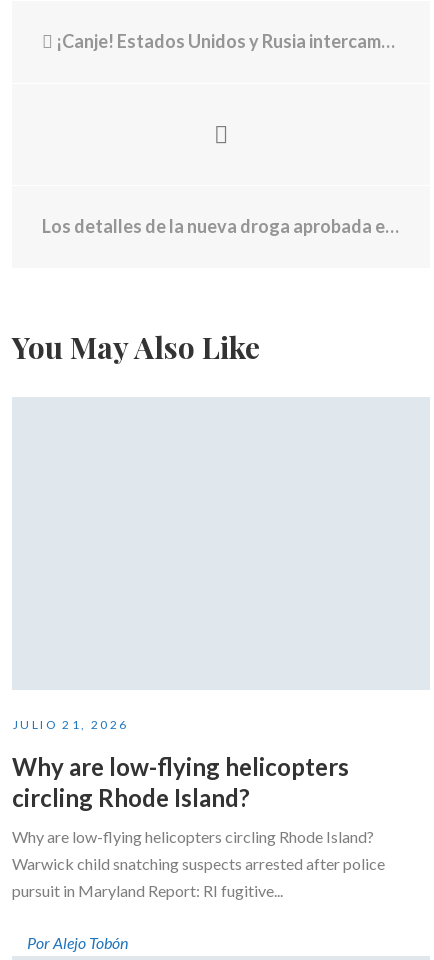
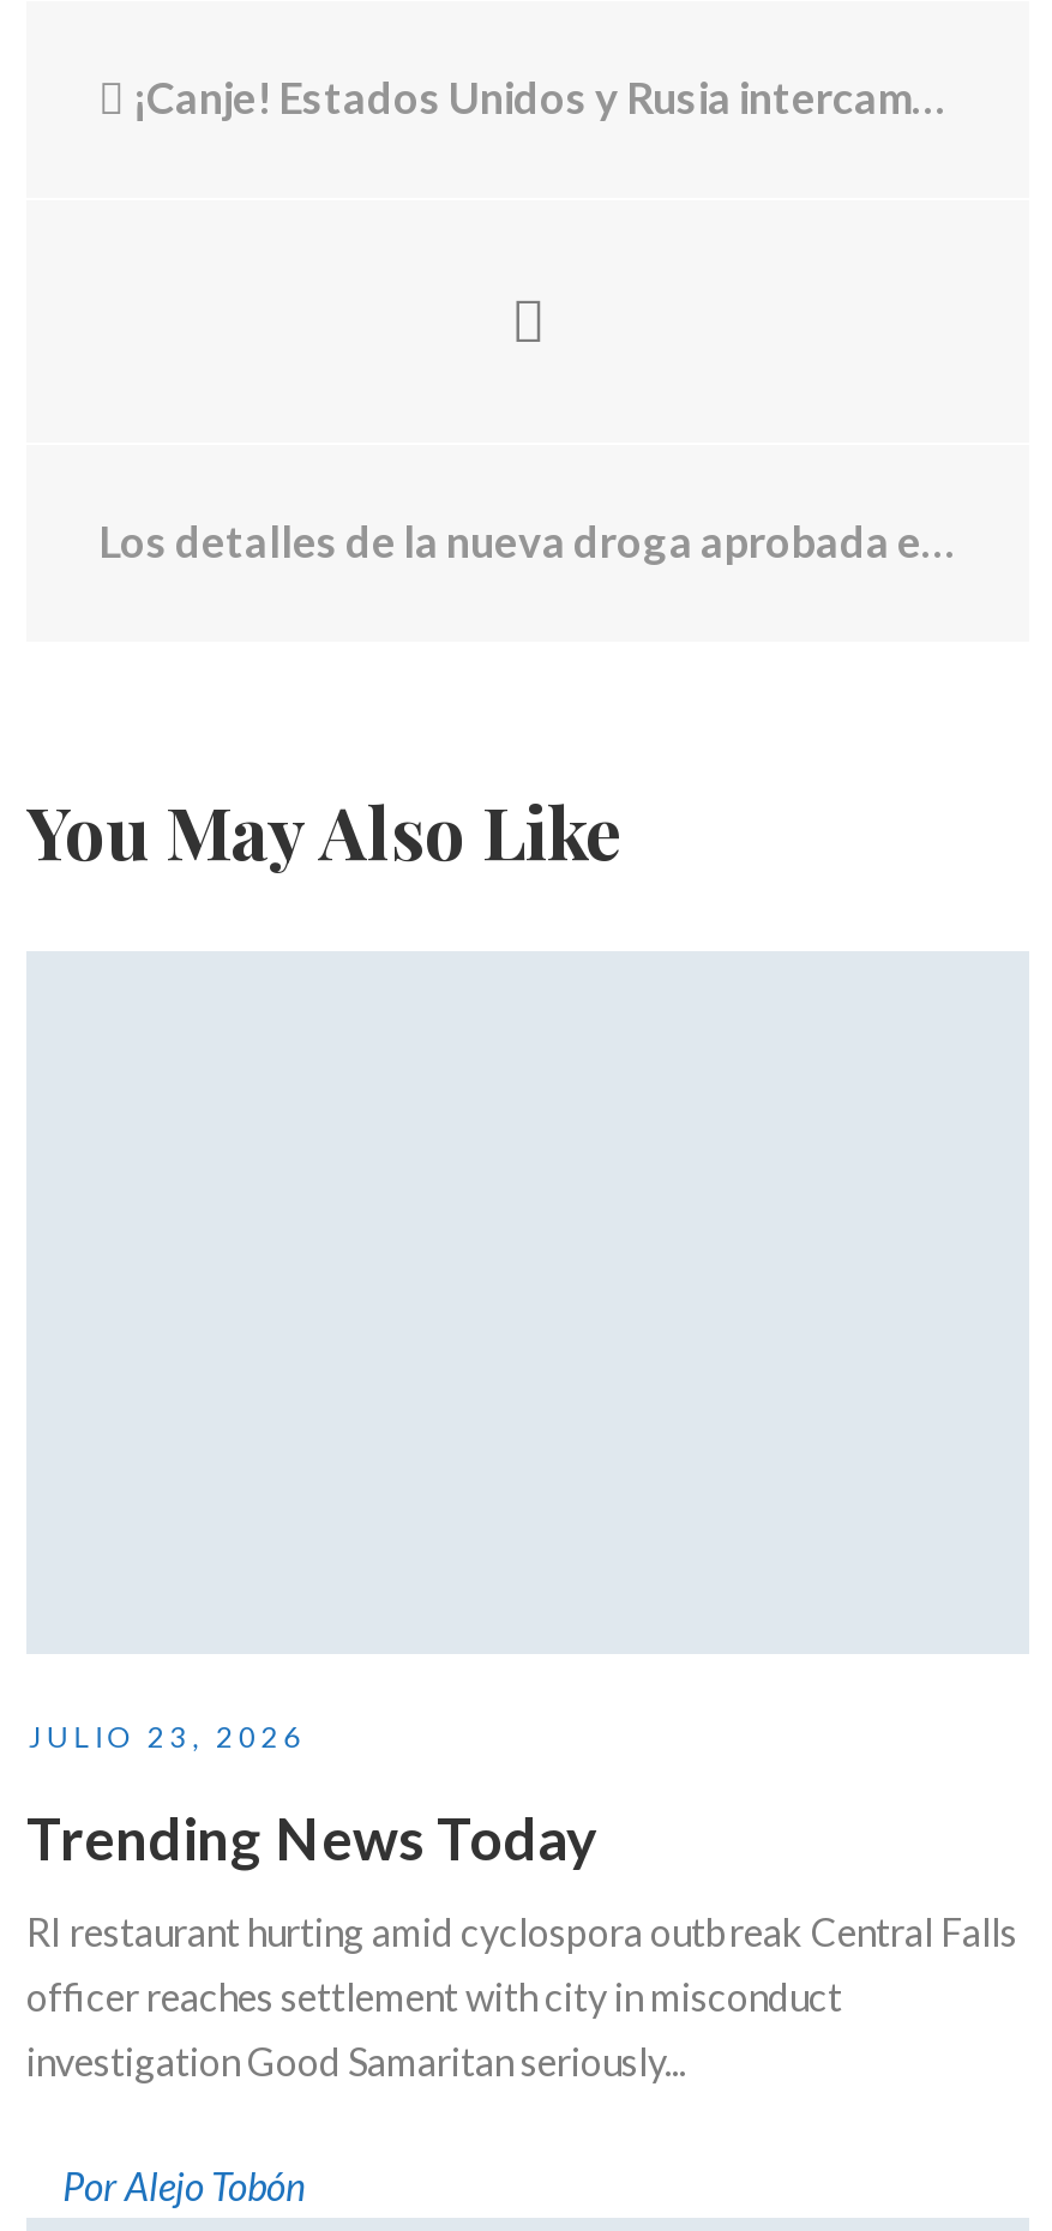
[13,716,129,731] JULIO 21, 2026 -> [29,1719,306,1755] JULIO 23, 2026
[12,751,349,811] Why are low-flying helicopters | circling Rhode Island? -> [26,1803,597,1872] Trending News Today
[12,826,385,899] Why are low-flying helicopters circling Rhode Island? | Warwick child snatching suspects arrested after police | pursuit in Maryland Report: RI fugitive... -> [26,1908,1017,2083] RI restaurant hurting amid cyclospora outbreak Central Falls | officer reaches settlement with city in misconduct | investigation Good Samaritan seriously...

